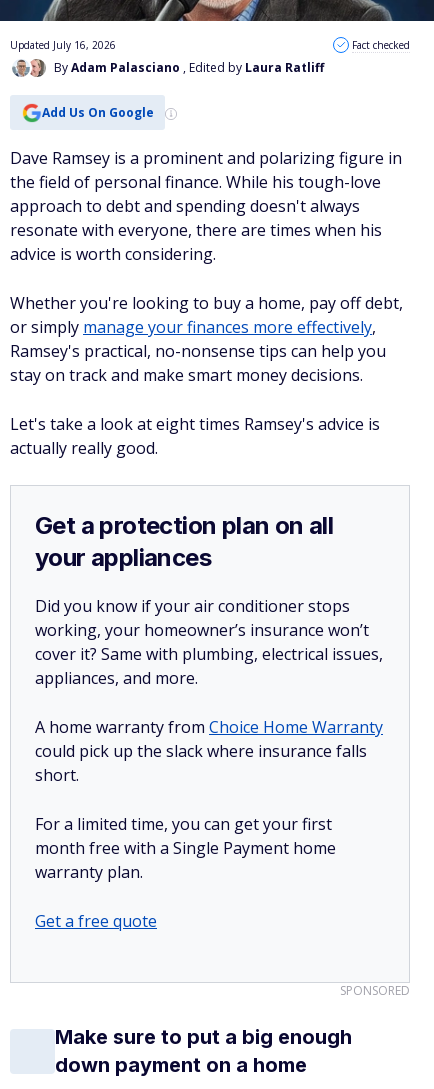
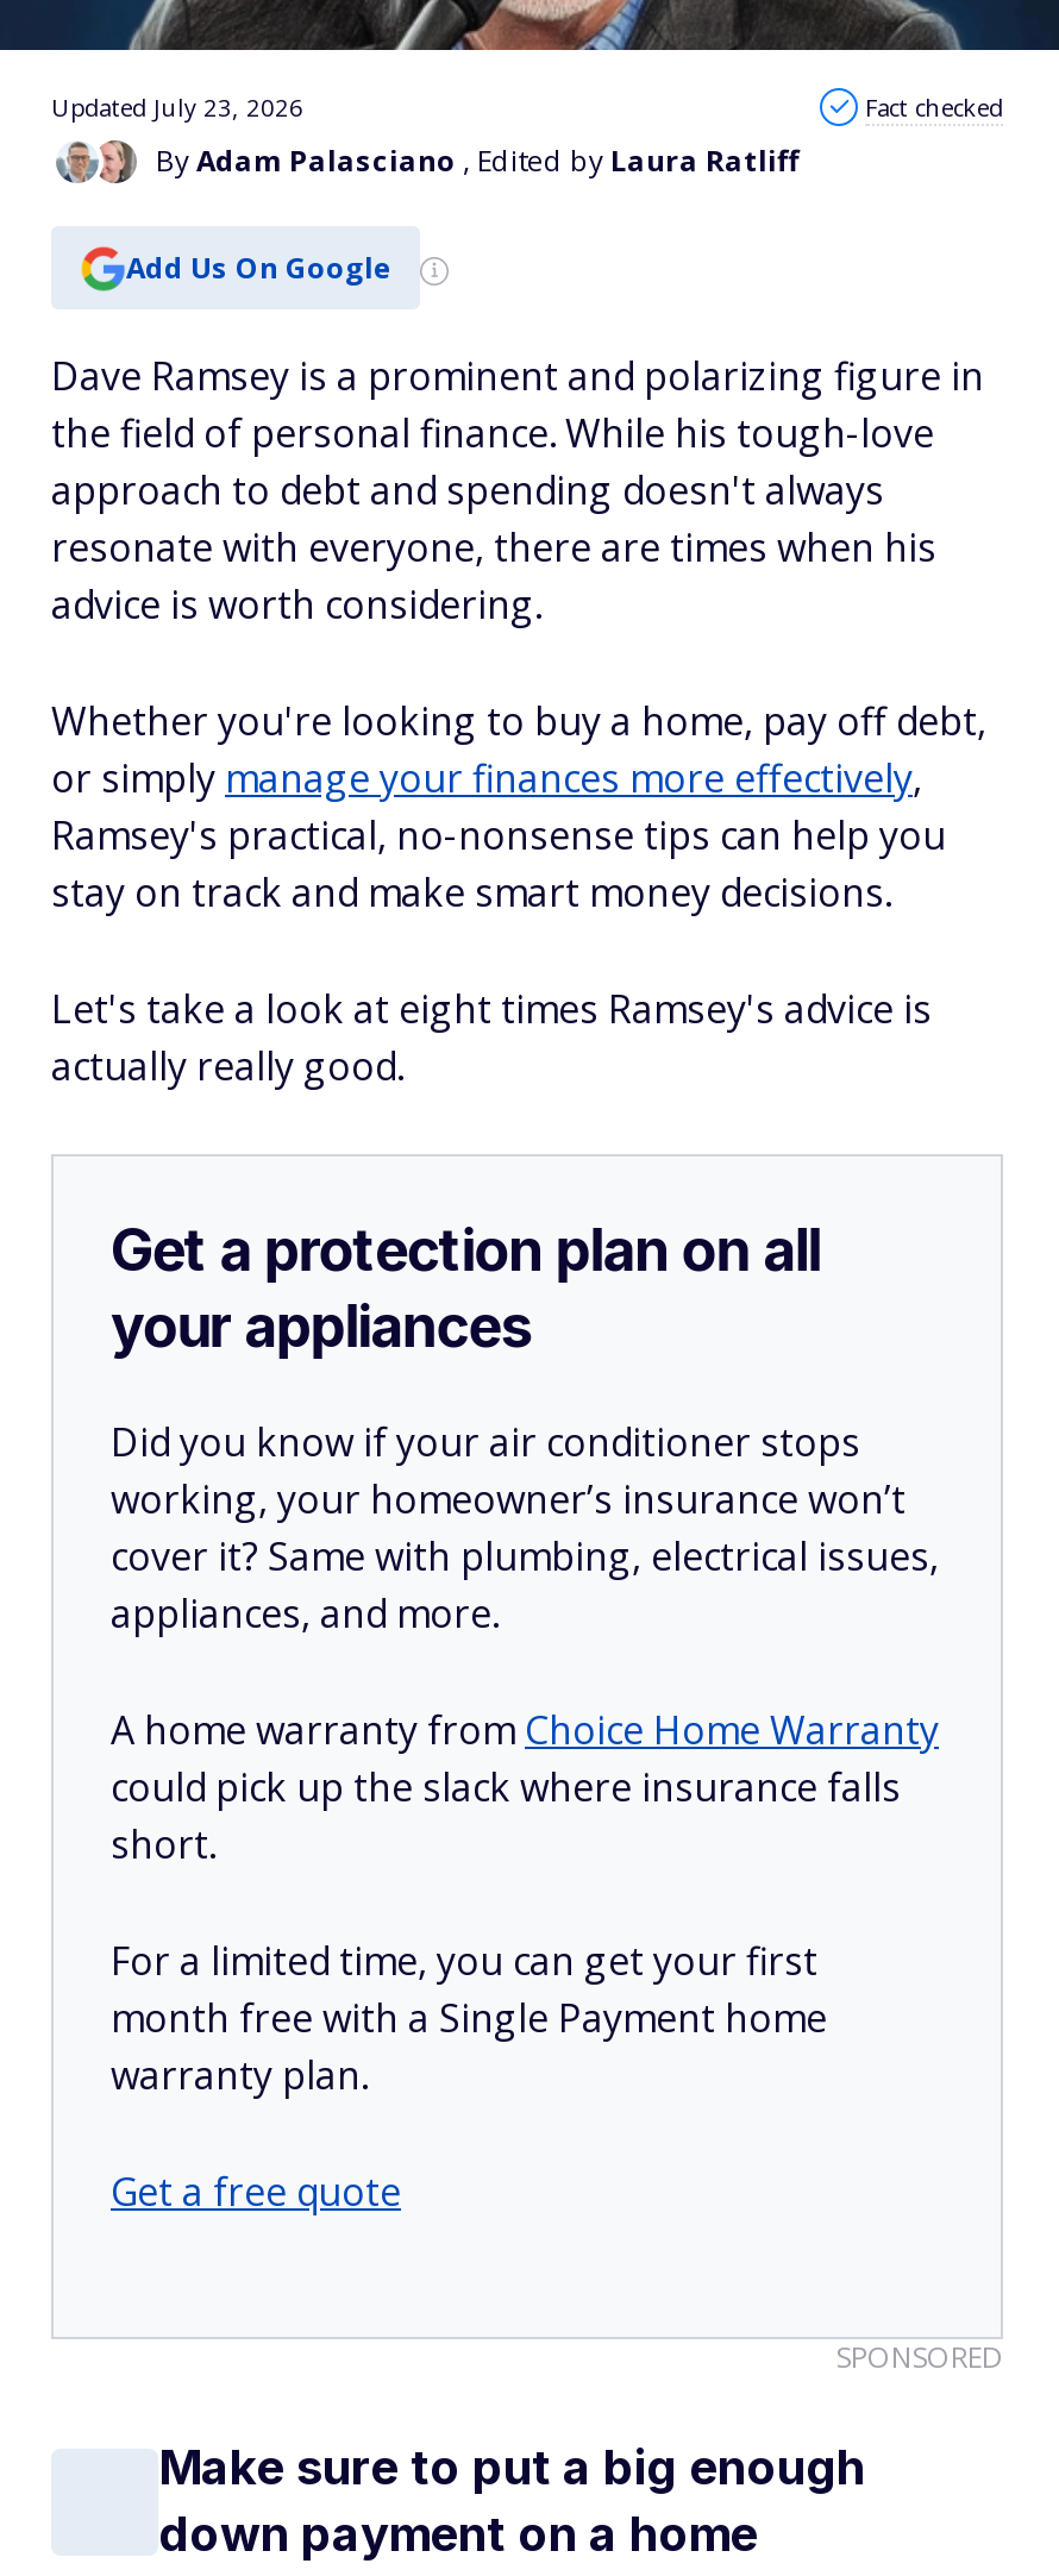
[10,38,116,52] Updated July 16, 2026 -> [51,90,303,124] Updated July 23, 2026

